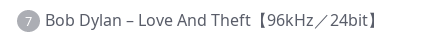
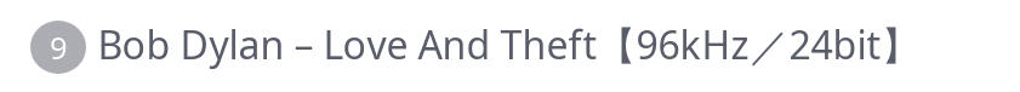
[25,9,384,31] 7 Bob Dylan – Love And Theft【96kHz／24bit】 -> [50,19,920,72] 9 Bob Dylan – Love And Theft【96kHz／24bit】

